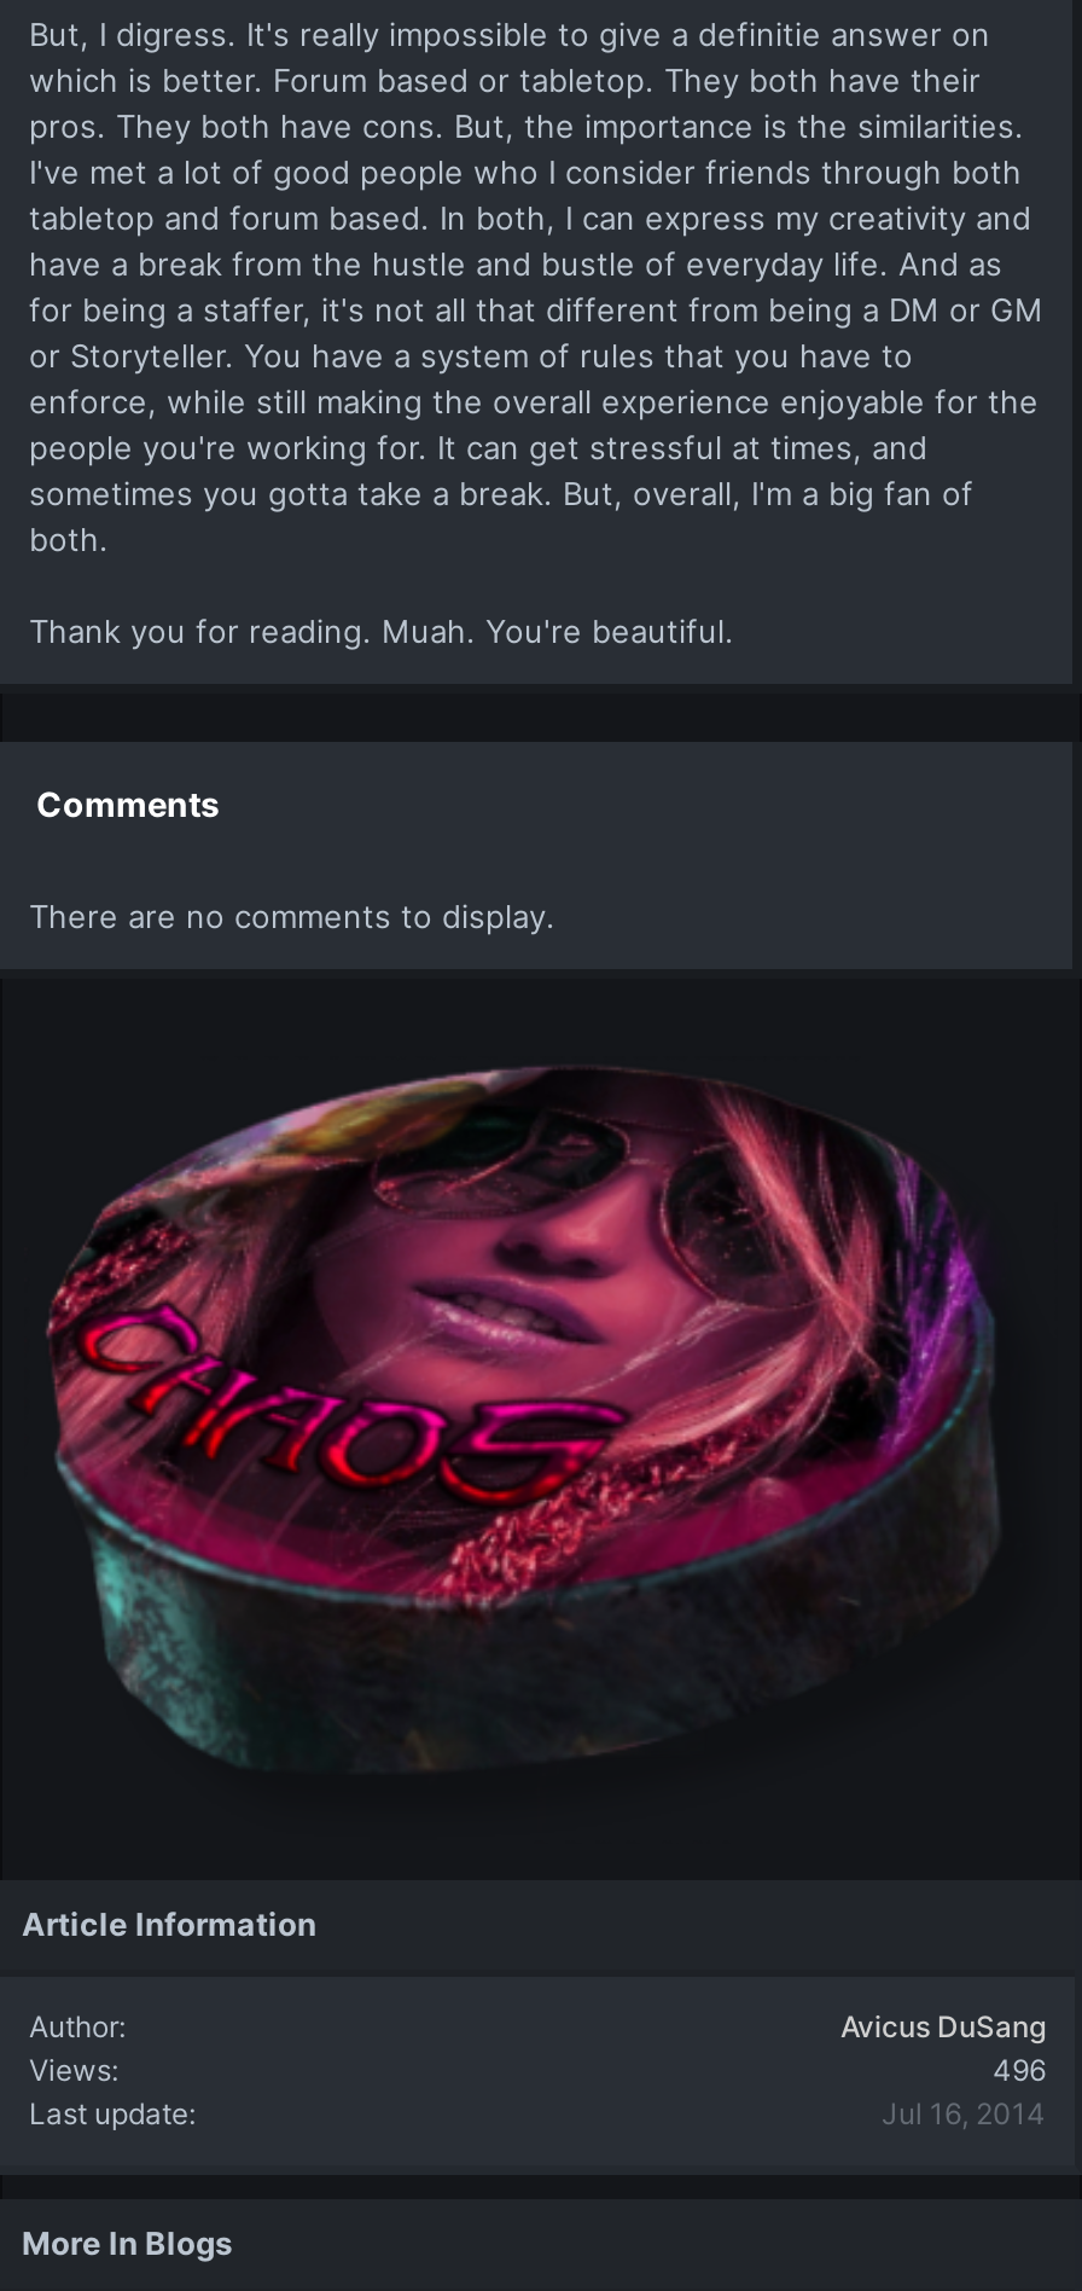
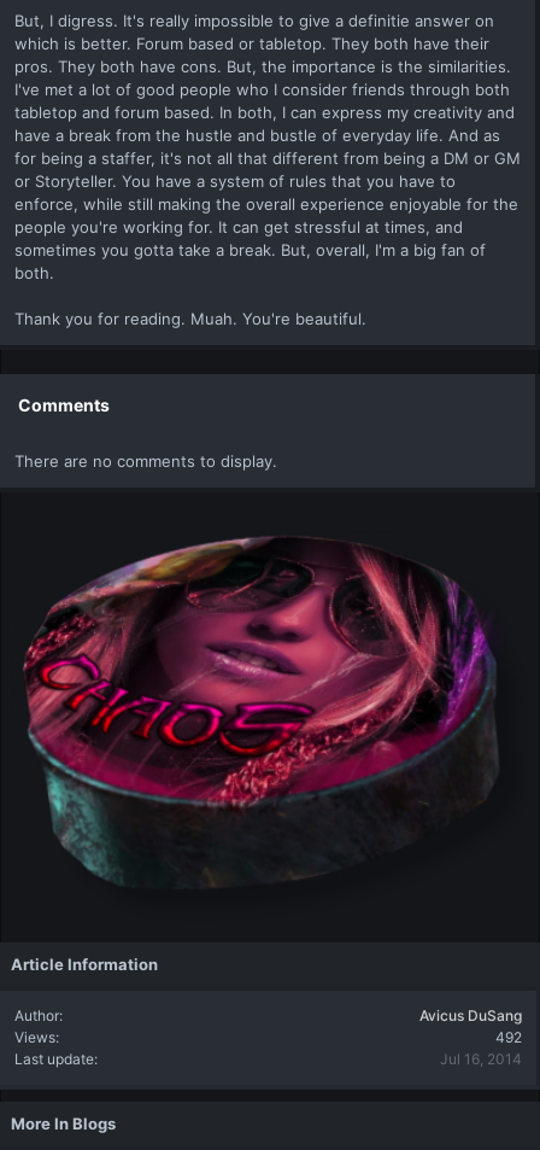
[993,2053,1046,2089] 496 -> [495,1029,522,1047] 492

